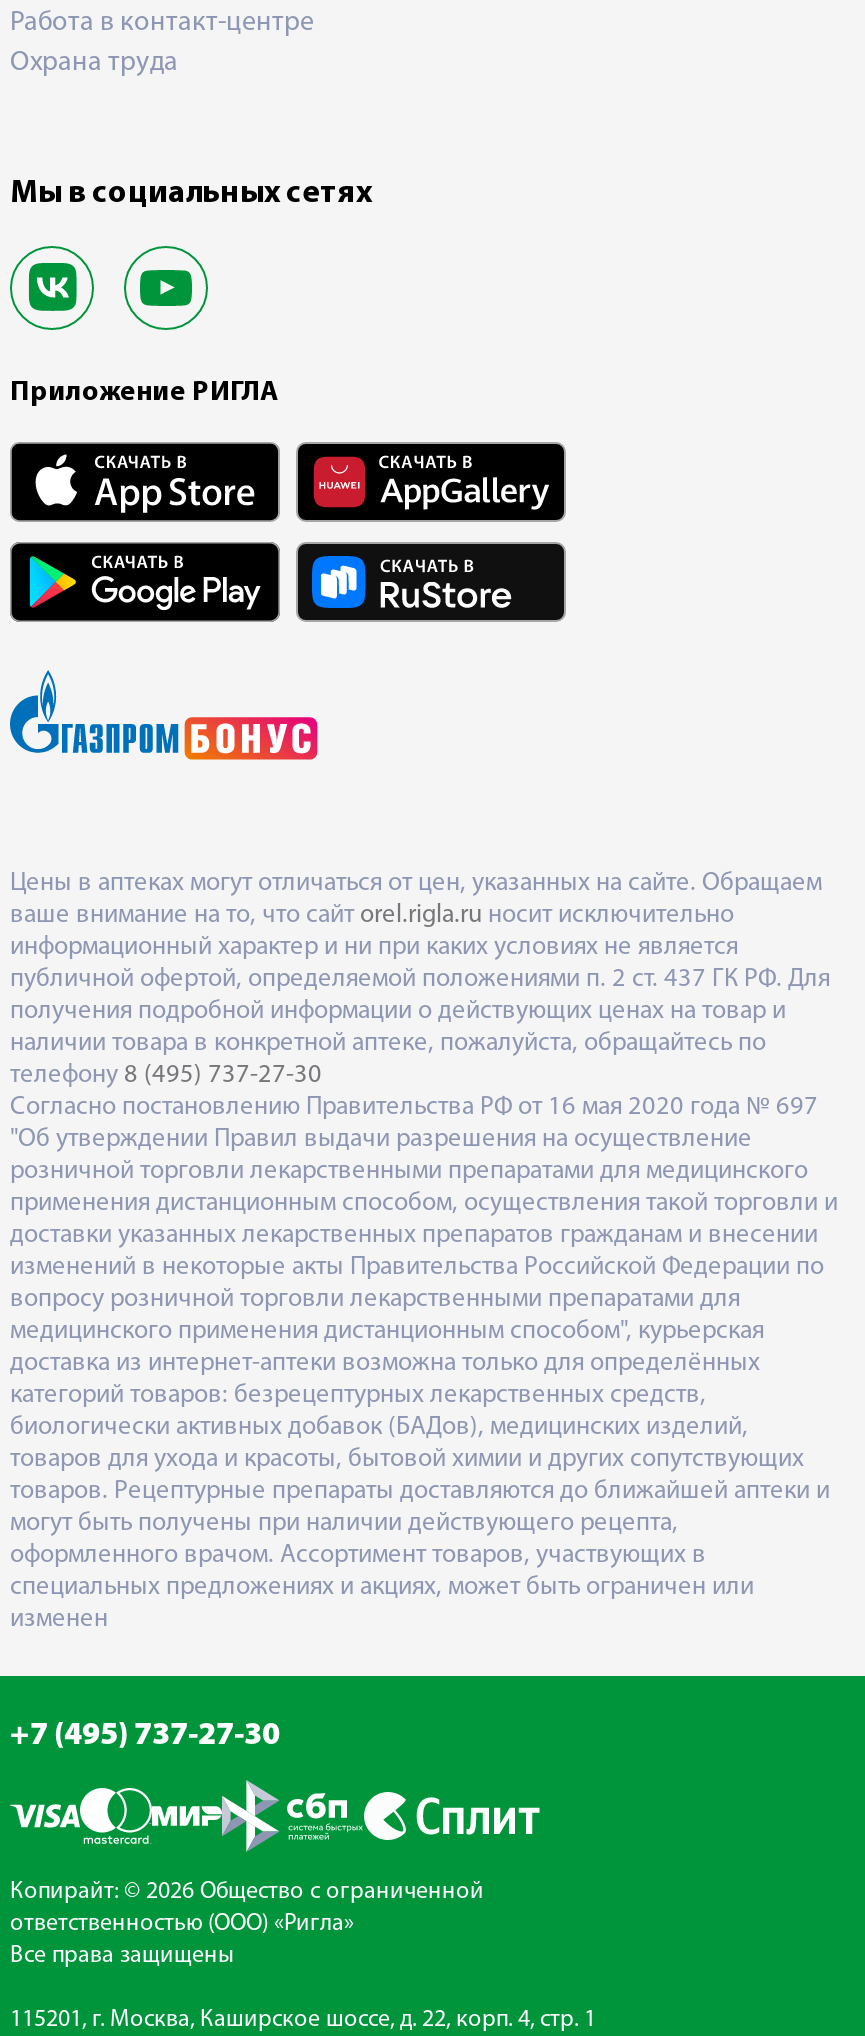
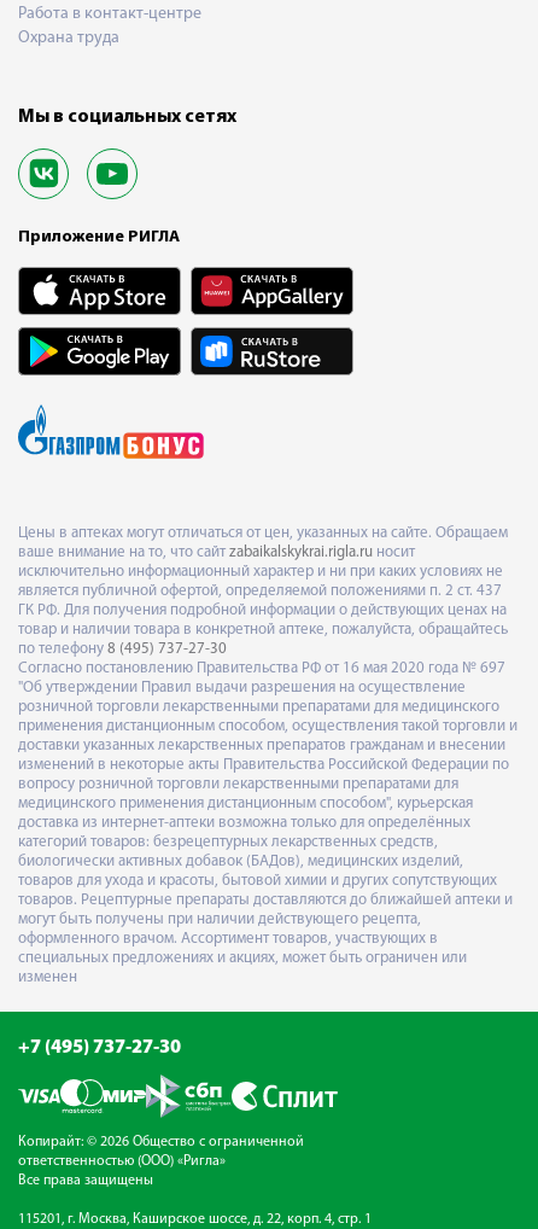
[10,902,830,1088] ваше внимание на то, что сайт orel.rigla.ru носит исключительно | информационный характер и ни при каких условиях не является | публичной офертой, определяемой положениями п. 2 ст. 437 ГК РФ. Для | получения подробной информации о действующих ценах на товар и | наличии товара в конкретной аптеке, пожалуйста, обращайтесь по | телефону 8 (495) 737-27-30 -> [18,544,508,657] ваше внимание на то, что сайт zabaikalskykrai.rigla.ru носит | исключительно информационный характер и ни при каких условиях не | является публичной офертой, определяемой положениями п. 2 ст. 437 | ГК РФ. Для получения подробной информации о действующих ценах на | товар и наличии товара в конкретной аптеке, пожалуйста, обращайтесь | по телефону 8 (495) 737-27-30

